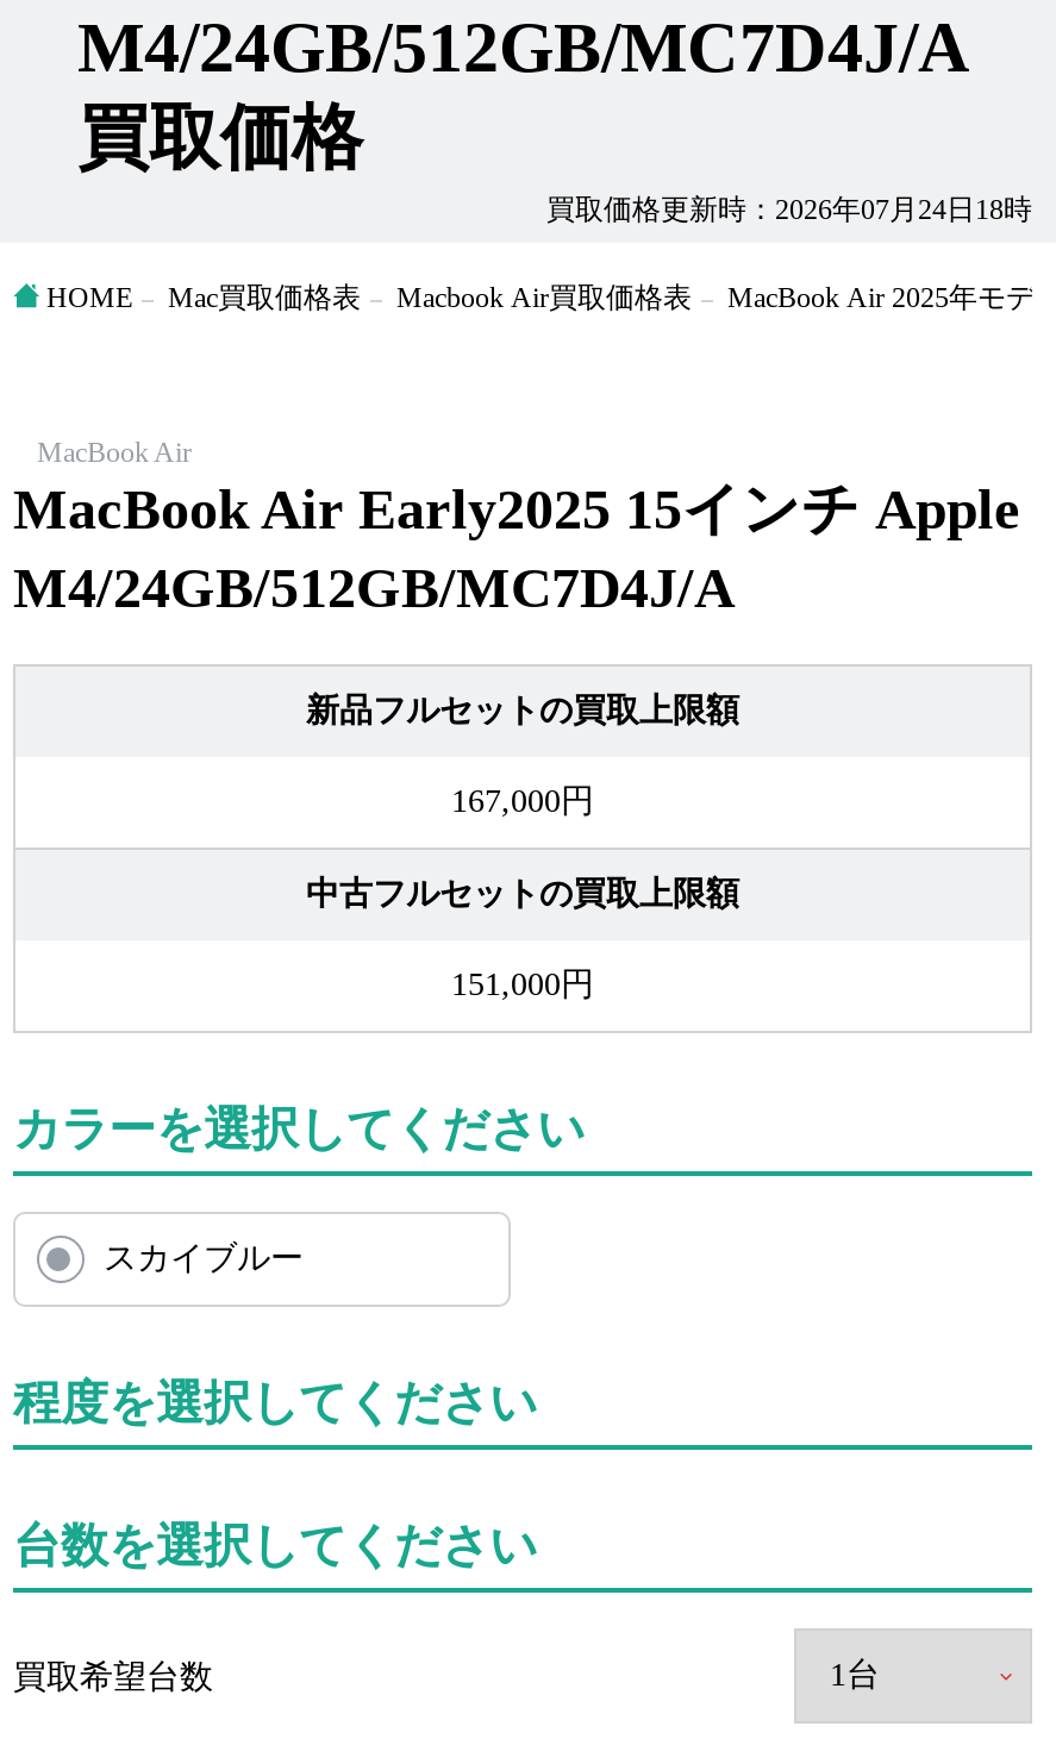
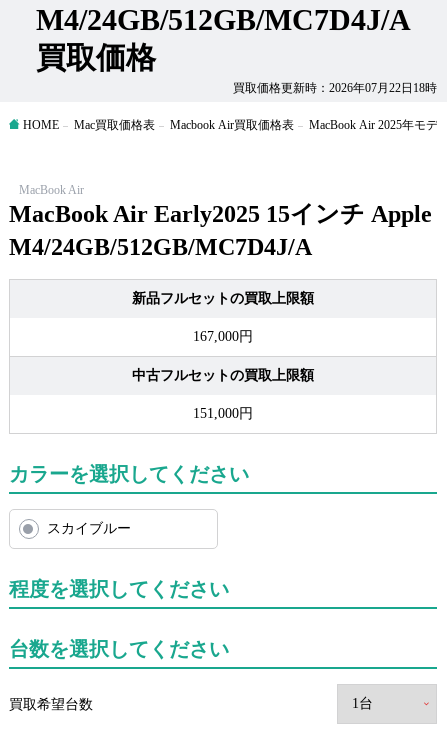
[546,193,1032,226] 買取価格更新時：2026年07月24日18時 -> [233,81,437,95] 買取価格更新時：2026年07月22日18時

